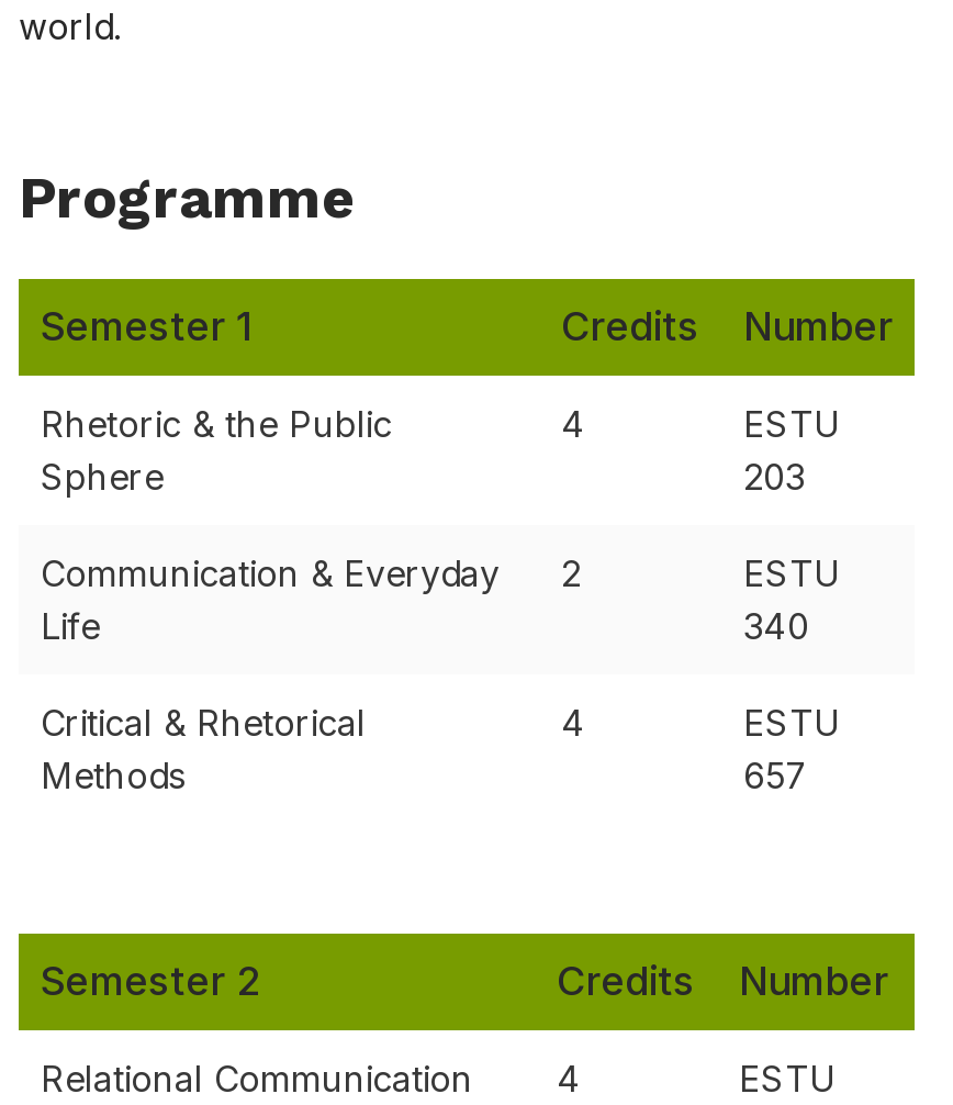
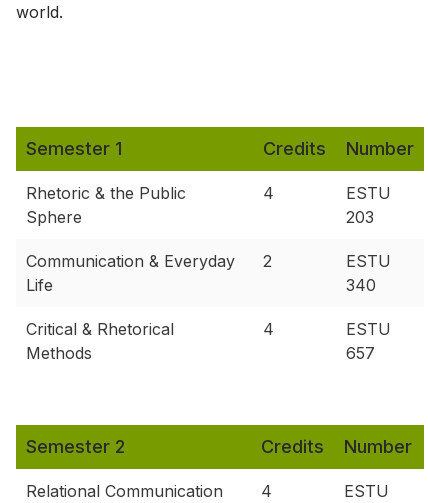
[19,165,355,231] Programme -> none

